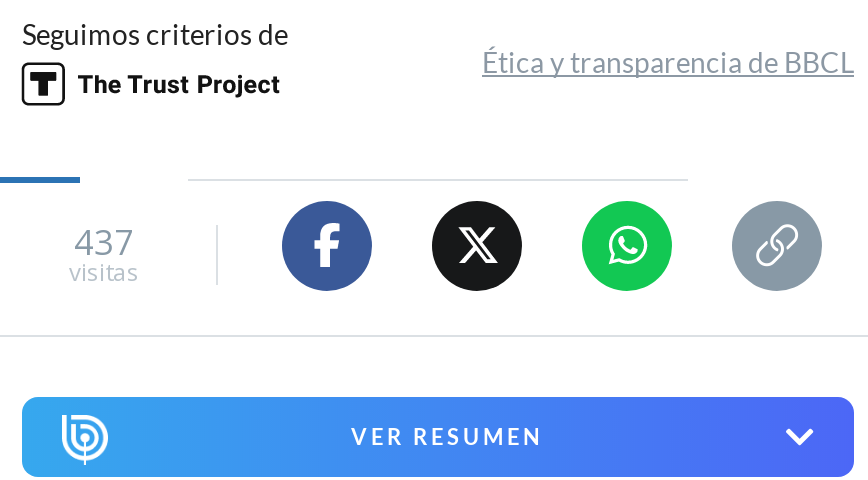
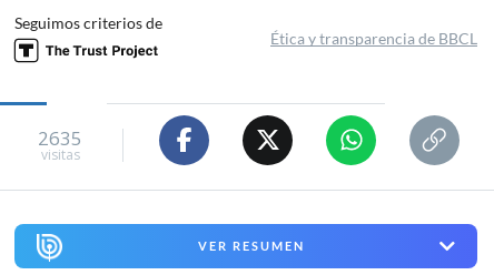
[74,219,134,265] 437 -> [38,125,82,151] 2635

